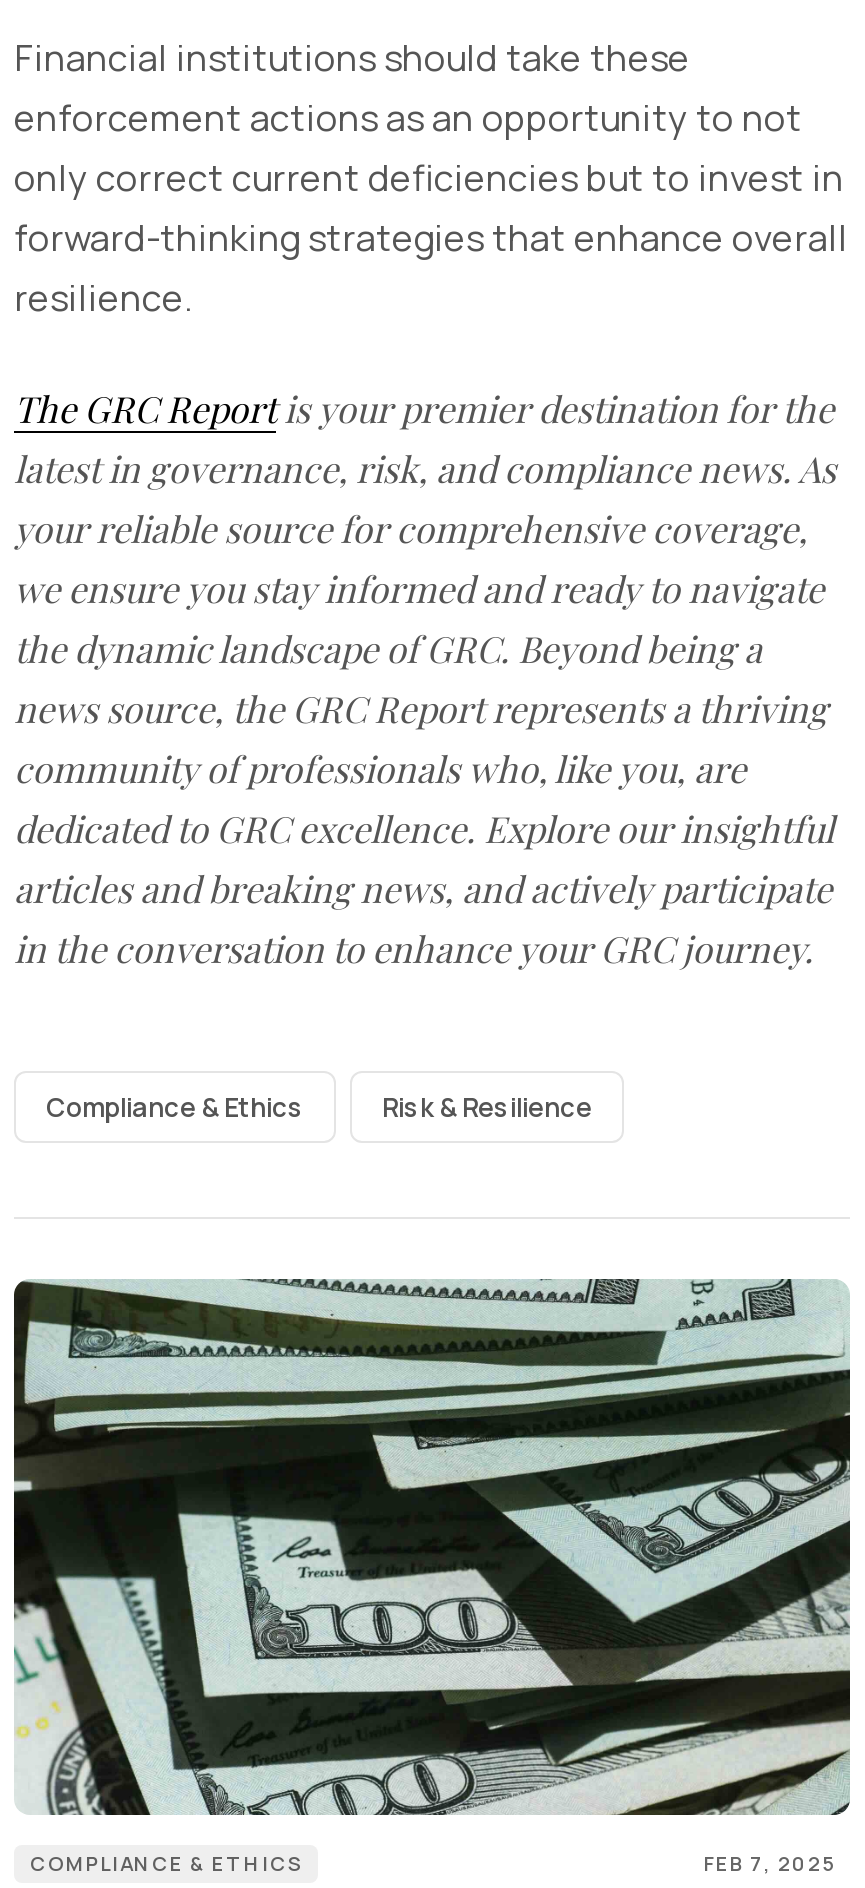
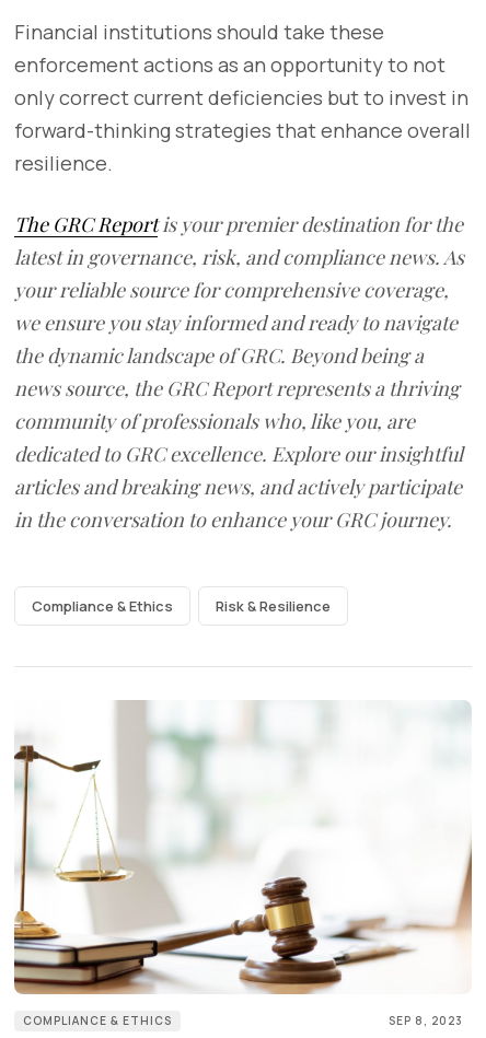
[12,1277,852,1877] [image] | FEB 7, 2025 -> [13,701,473,1028] [image] | SEP 8, 2023

